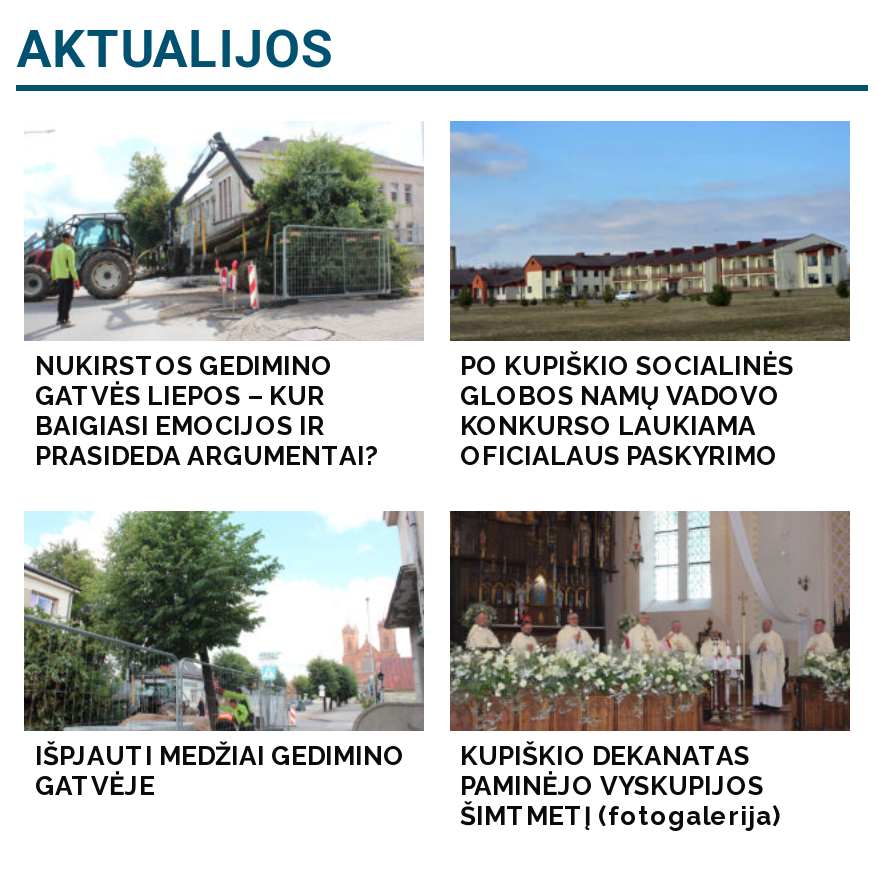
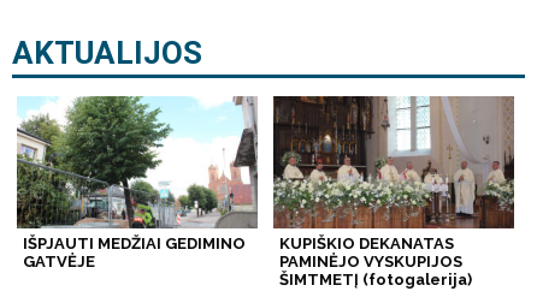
[448,119,852,472] [image] | PO KUPIŠKIO SOCIALINĖS | GLOBOS NAMŲ VADOVO | KONKURSO LAUKIAMA | OFICIALAUS PASKYRIMO -> none
[22,131,424,472] [image] | NUKIRSTOS GEDIMINO | GATVĖS LIEPOS – KUR | BAIGIASI EMOCIJOS IR | PRASIDEDA ARGUMENTAI? -> none

